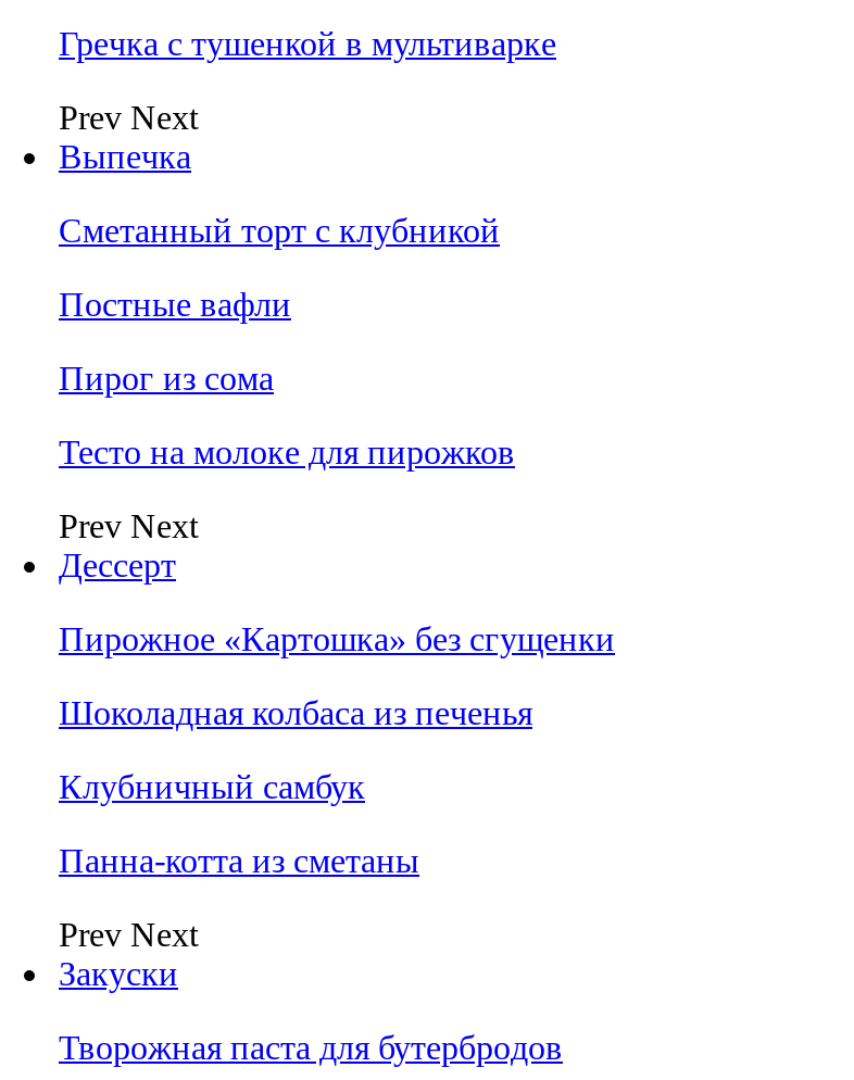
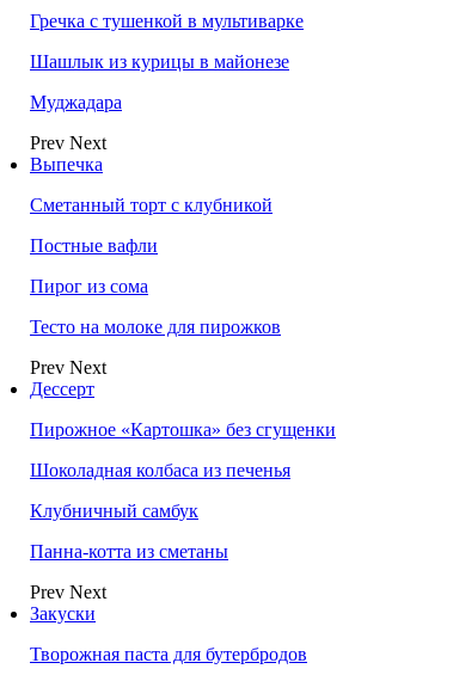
none -> [30,51,289,112] Шашлык из курицы в майонезе | Муджадара

